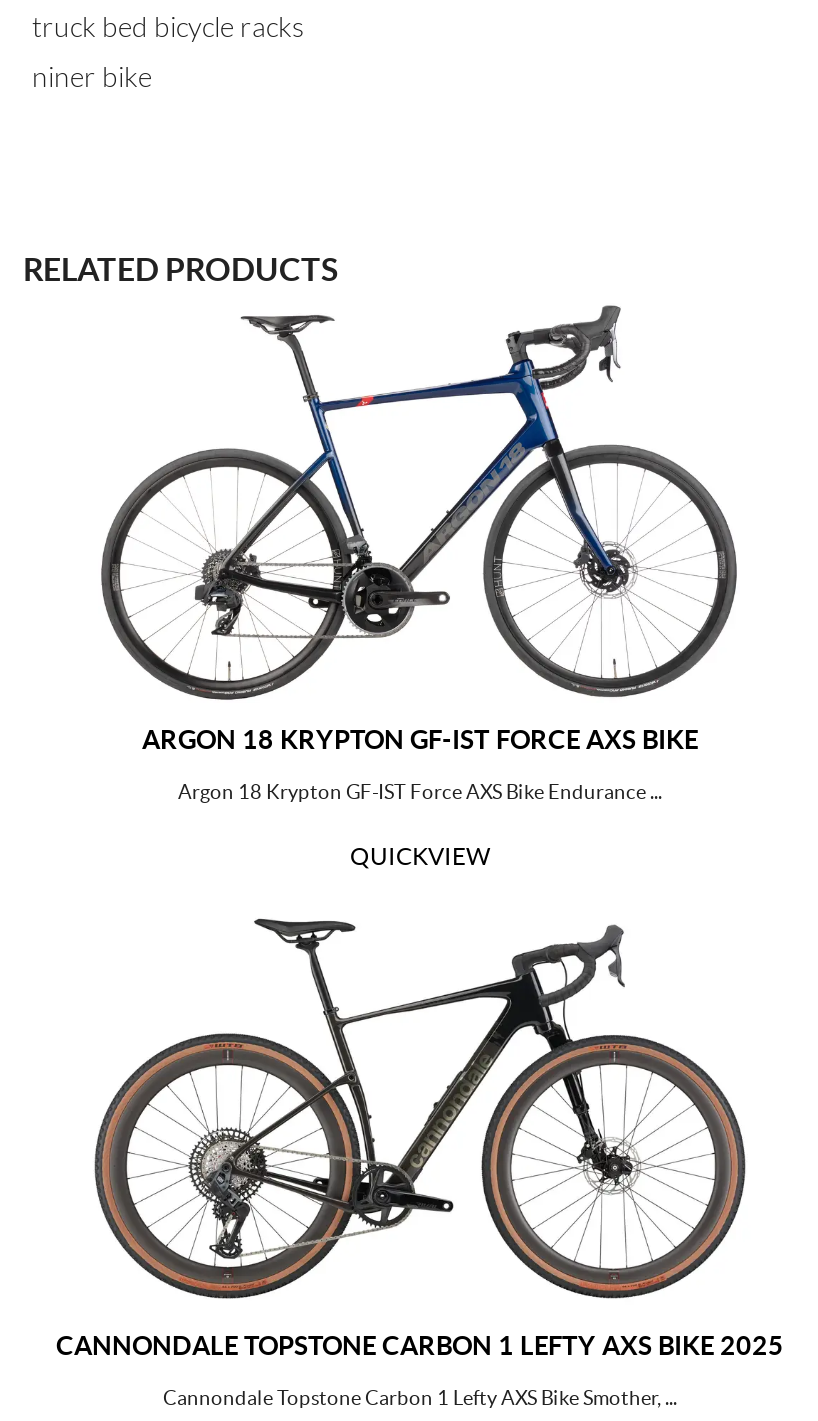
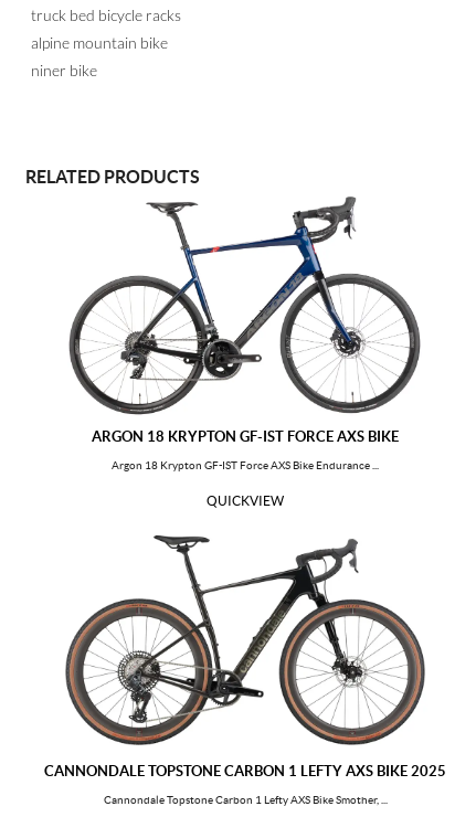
none -> [31,33,168,52] alpine mountain bike

